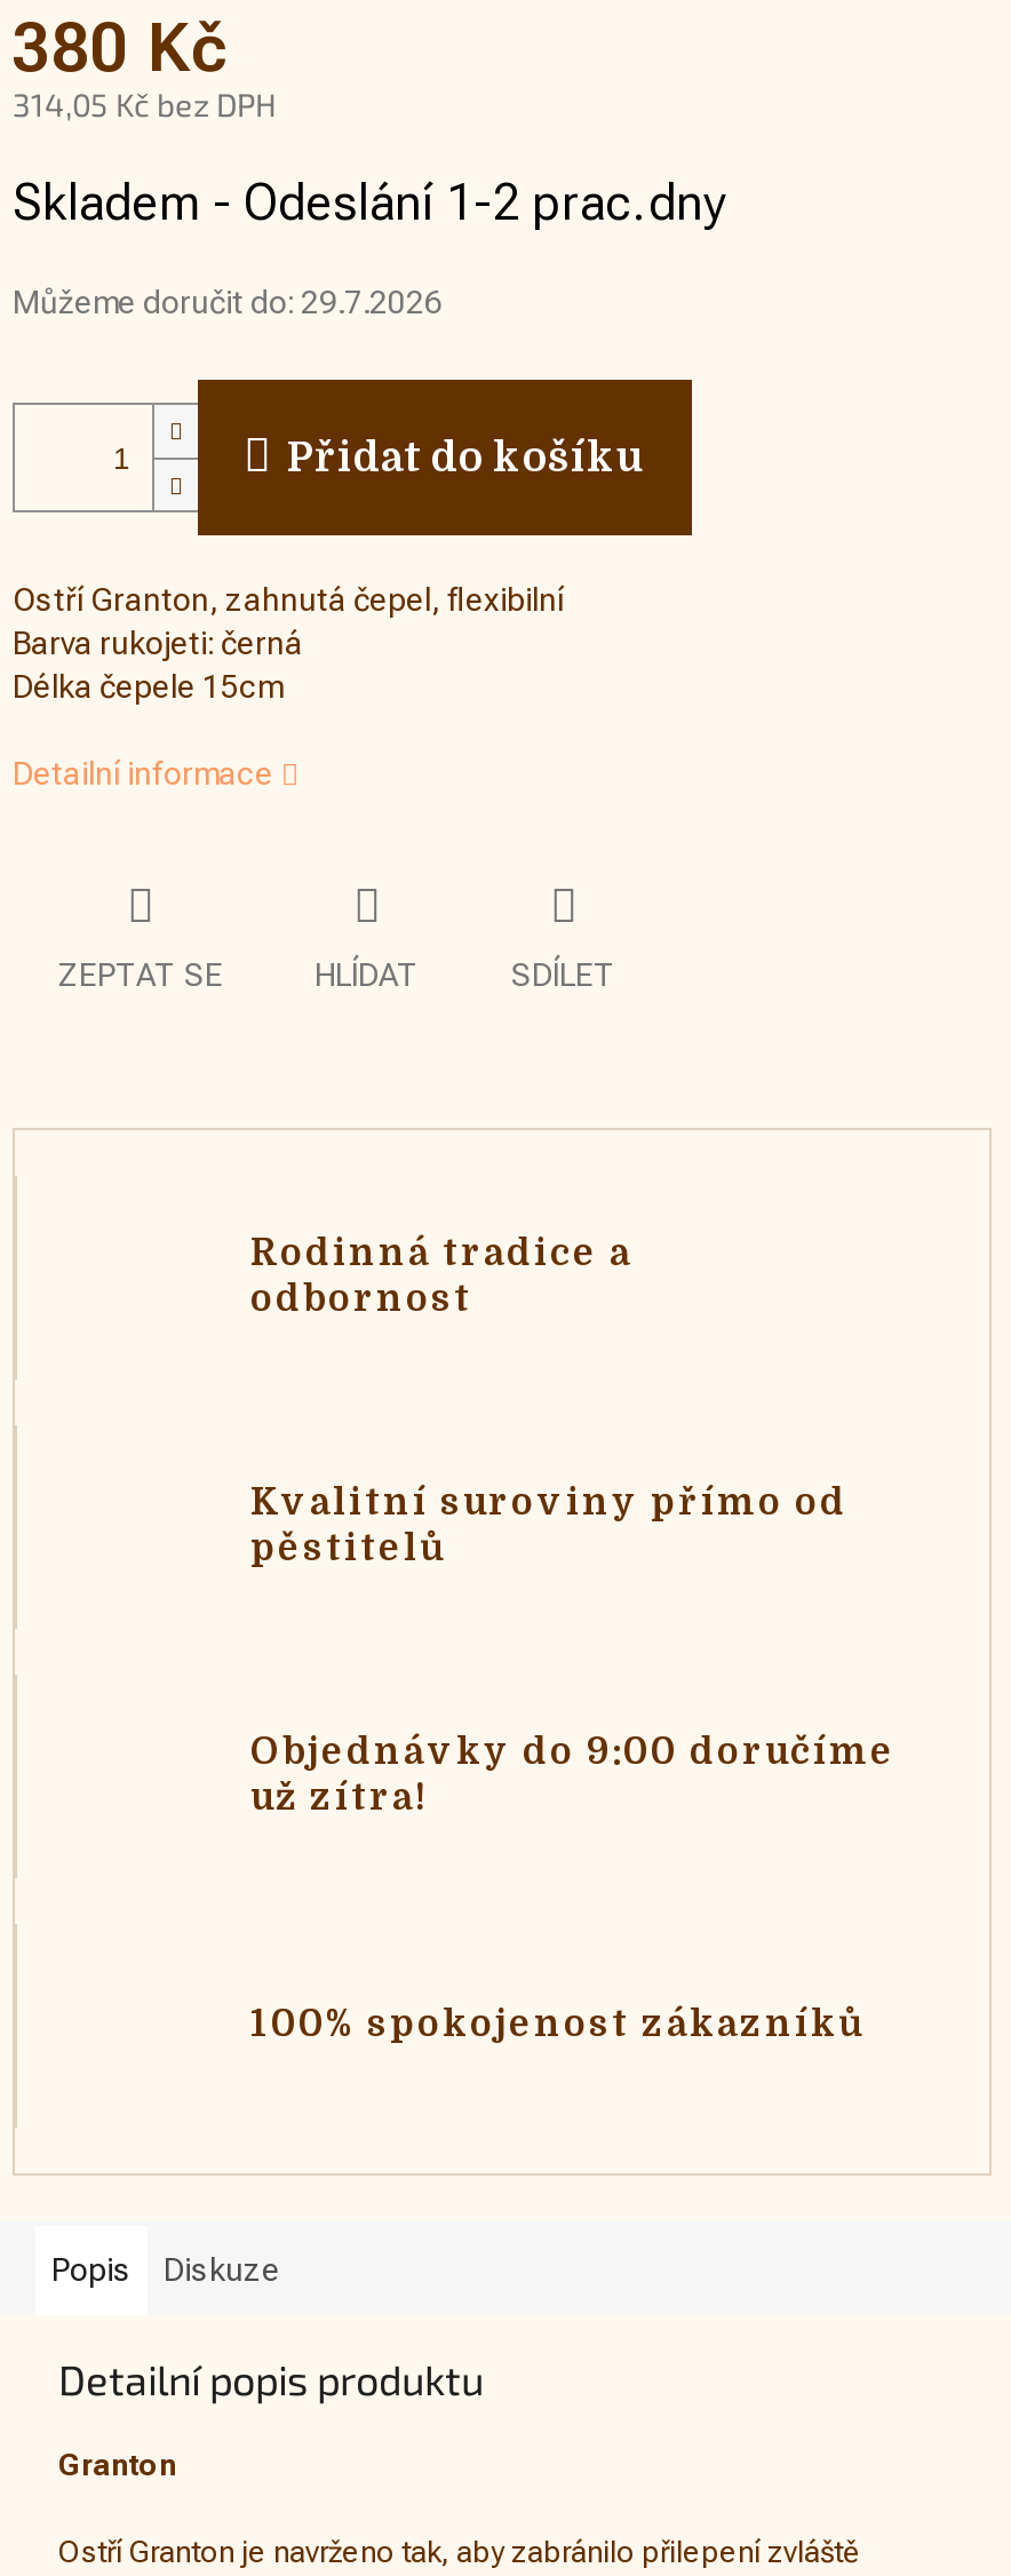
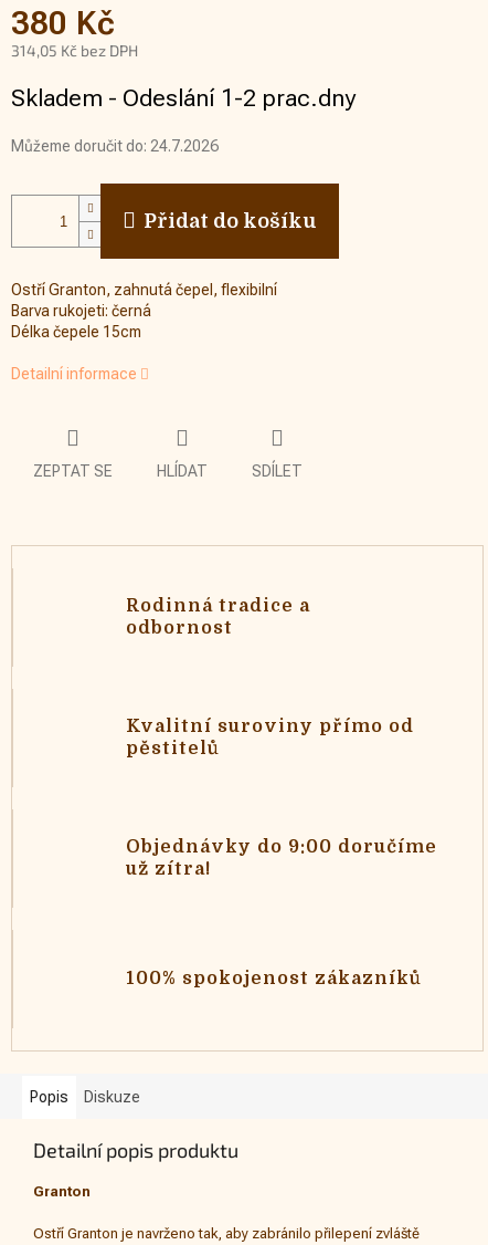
[13,285,443,321] Můžeme doručit do: 29.7.2026 -> [11,138,219,155] Můžeme doručit do: 24.7.2026

